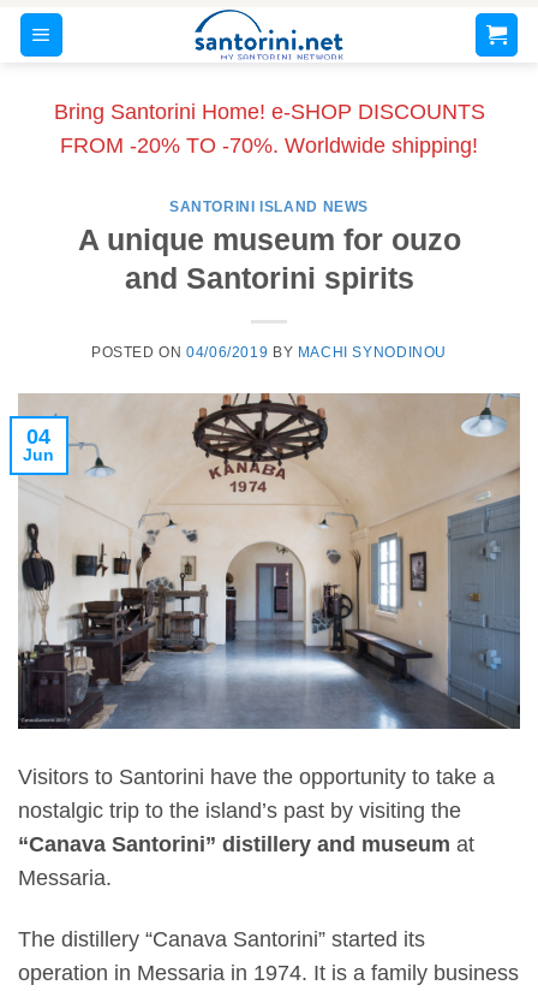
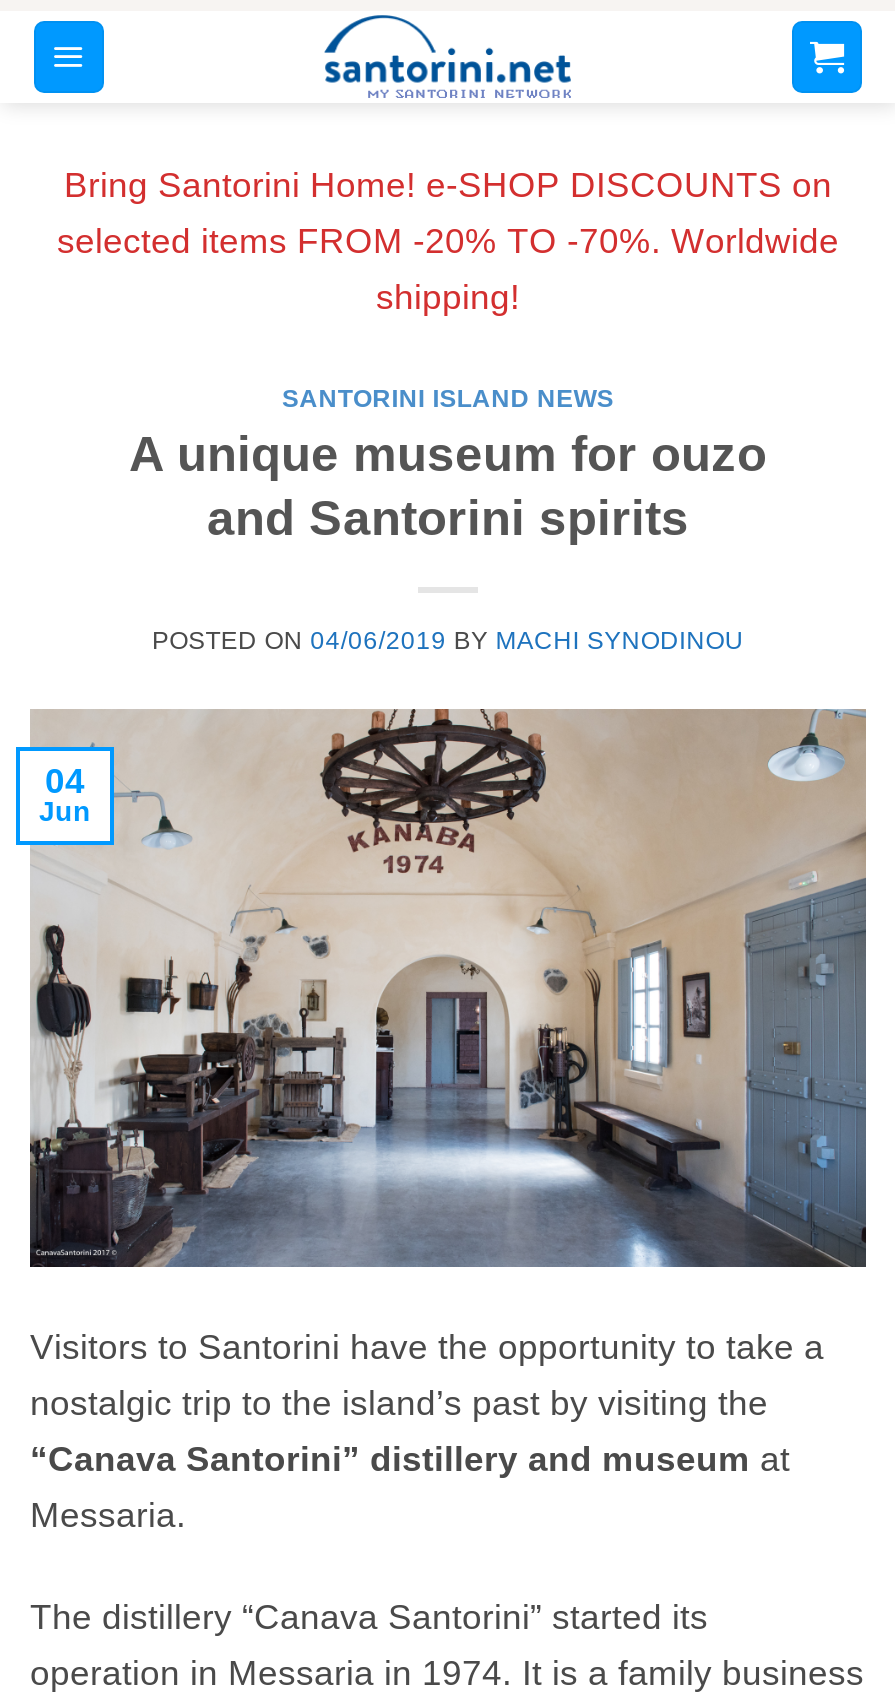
[53,100,485,158] Bring Santorini Home! e-SHOP DISCOUNTS | FROM -20% TO -70%. Worldwide shipping! -> [57,165,839,317] Bring Santorini Home! e-SHOP DISCOUNTS on | selected items FROM -20% TO -70%. Worldwide | shipping!

